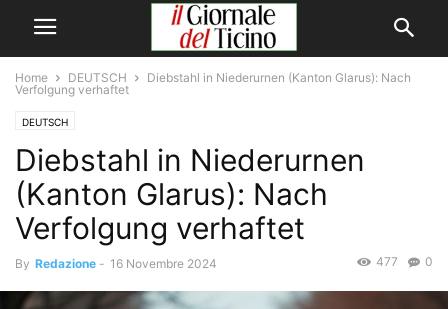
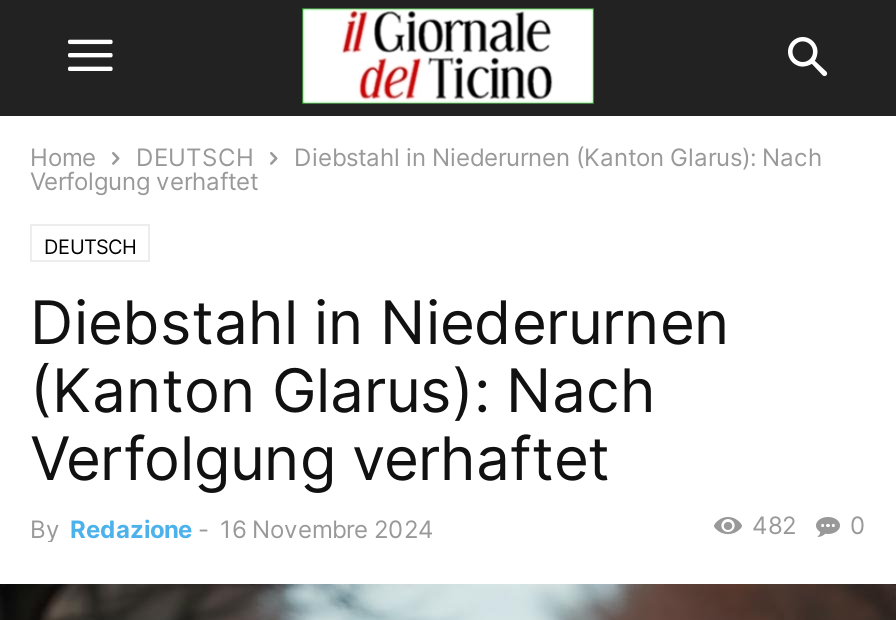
[376,254,433,269] 477 0 -> [752,510,866,540] 482 0

